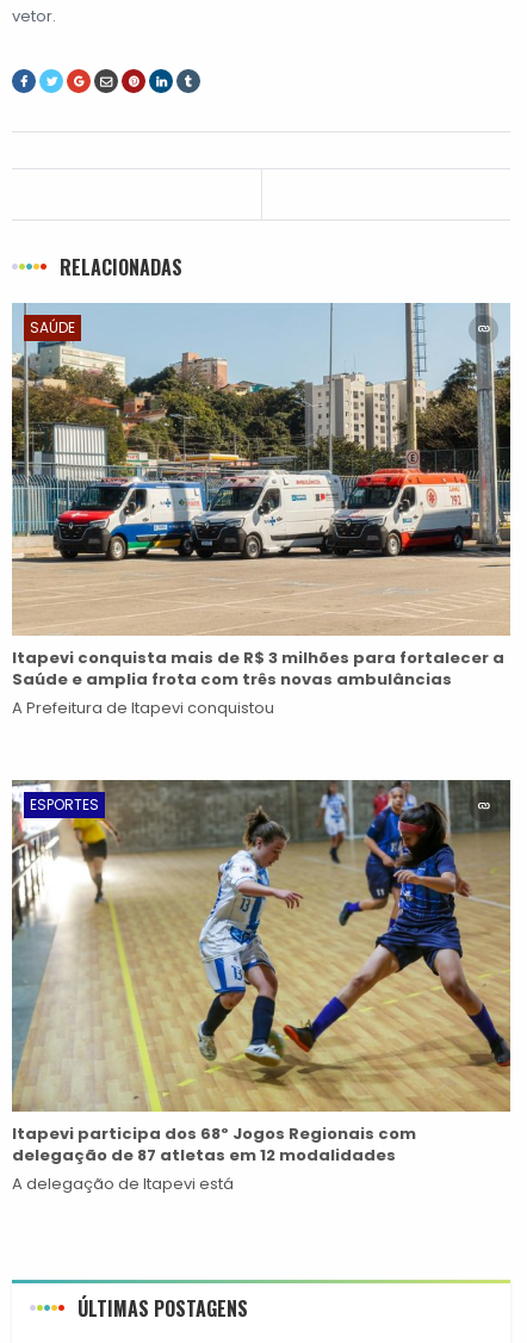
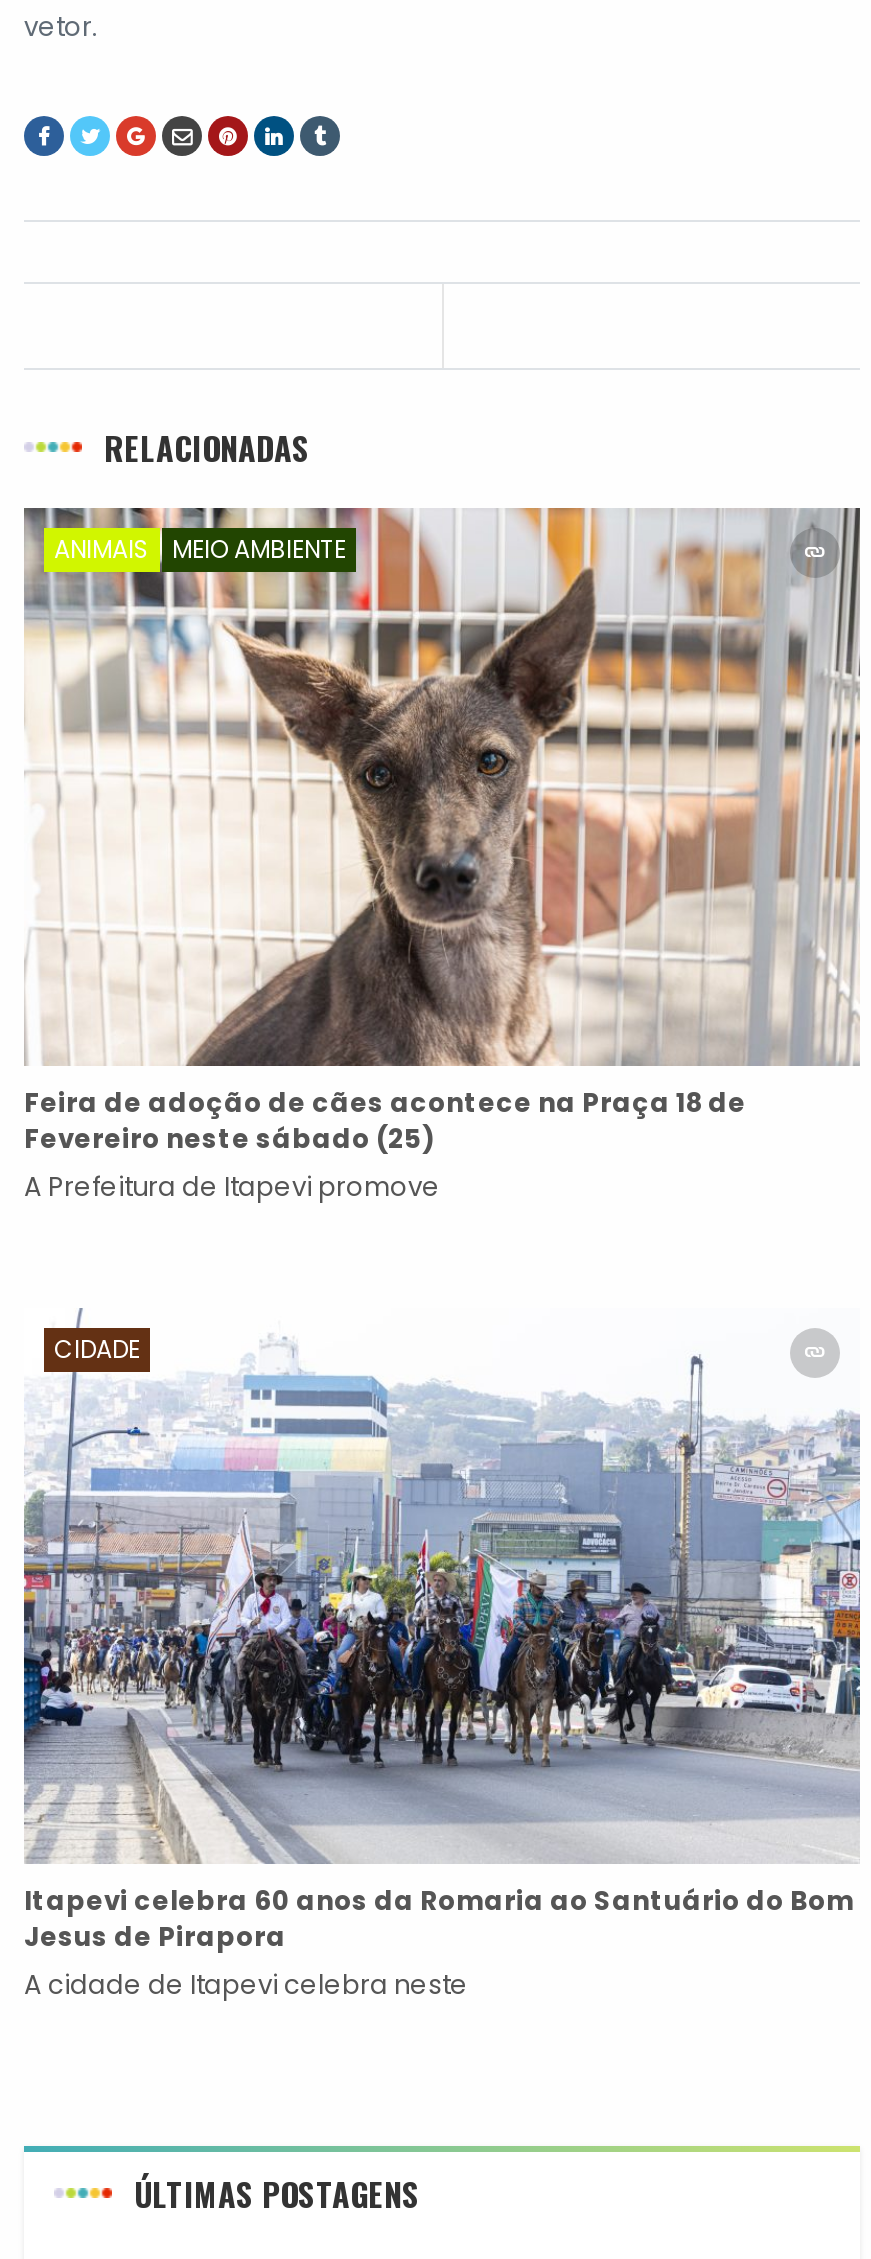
[11,302,511,636] [image] | SAÚDE -> [24,506,862,1066] [image] | ANIMAIS | MEIO AMBIENTE
[12,646,504,719] Itapevi conquista mais de R$ 3 milhões para fortalecer a | Saúde e amplia frota com três novas ambulâncias | A Prefeitura de Itapevi conquistou -> [24,1083,746,1205] Feira de adoção de cães acontece na Praça 18 de | Fevereiro neste sábado (25) | A Prefeitura de Itapevi promove
[11,779,511,1112] [image] | ESPORTES -> [22,1308,862,1864] [image] | CIDADE
[12,1123,416,1196] Itapevi participa dos 68º Jogos Regionais com | delegação de 87 atletas em 12 modalidades | A delegação de Itapevi está -> [24,1882,854,2004] Itapevi celebra 60 anos da Romaria ao Santuário do Bom | Jesus de Pirapora | A cidade de Itapevi celebra neste

